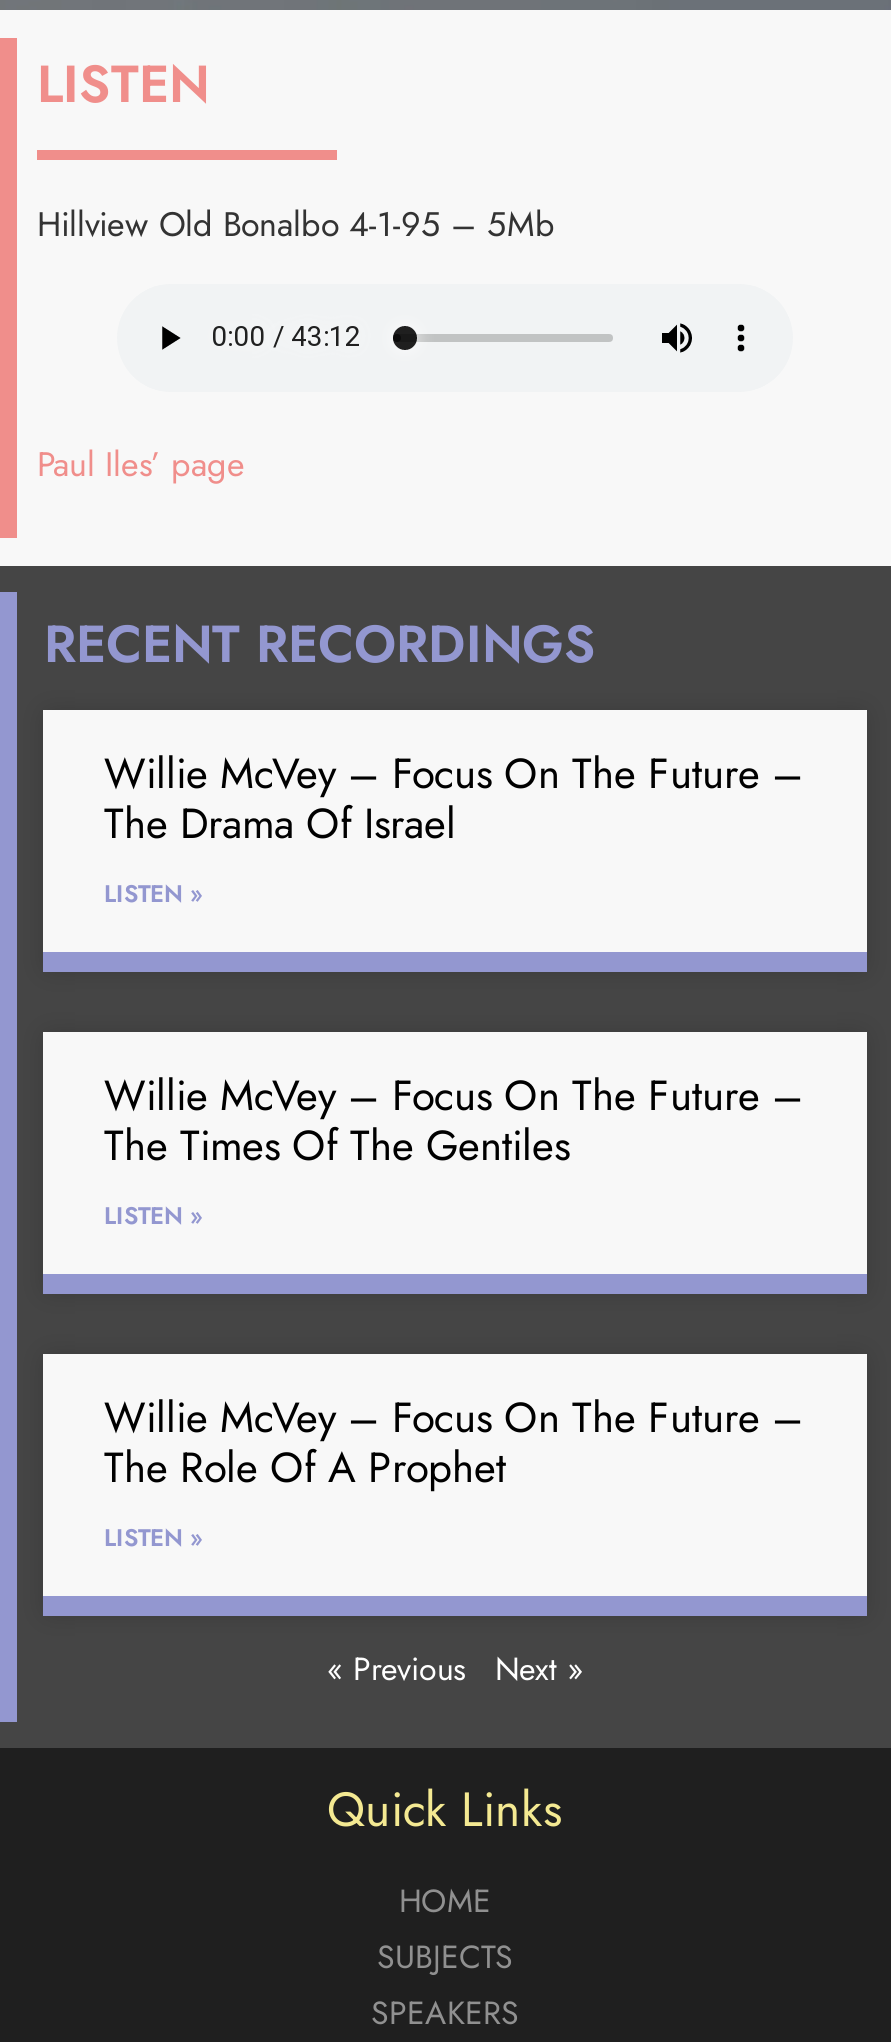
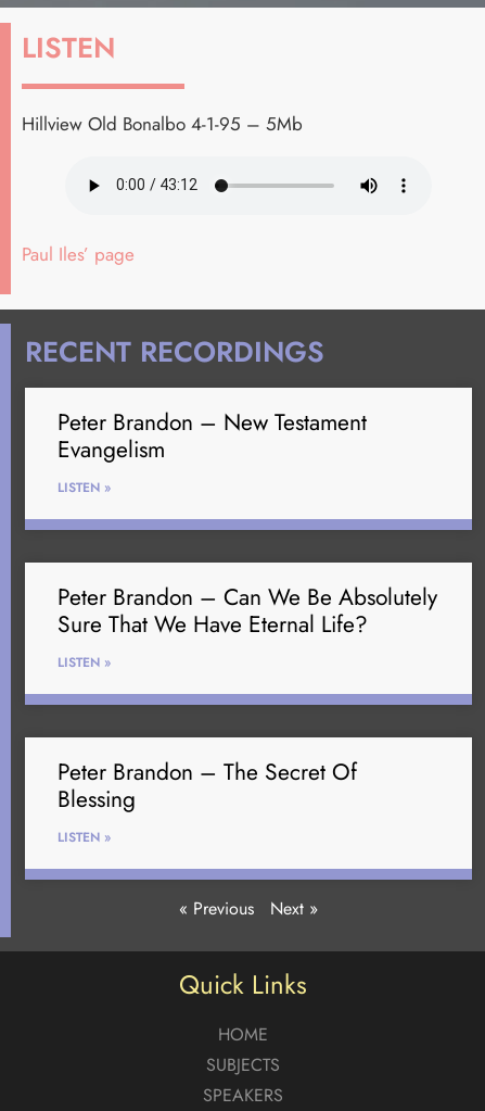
[104,745,804,855] Willie McVey – Focus On The Future – | The Drama Of Israel -> [58,407,367,466] Peter Brandon – New Testament | Evangelism
[104,1067,804,1177] Willie McVey – Focus On The Future – | The Times Of The Gentiles -> [58,581,438,641] Peter Brandon – Can We Be Absolutely | Sure That We Have Eternal Life?
[104,1389,804,1499] Willie McVey – Focus On The Future – | The Role Of A Prophet -> [58,756,357,816] Peter Brandon – The Secret Of | Blessing

